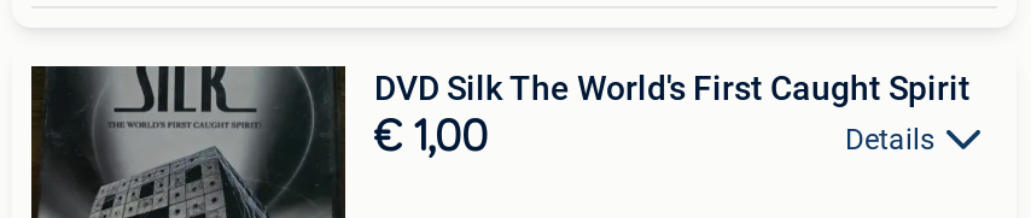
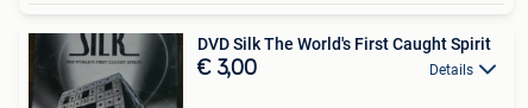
[374,116,488,159] € 1,00 -> [197,58,257,79] € 3,00

